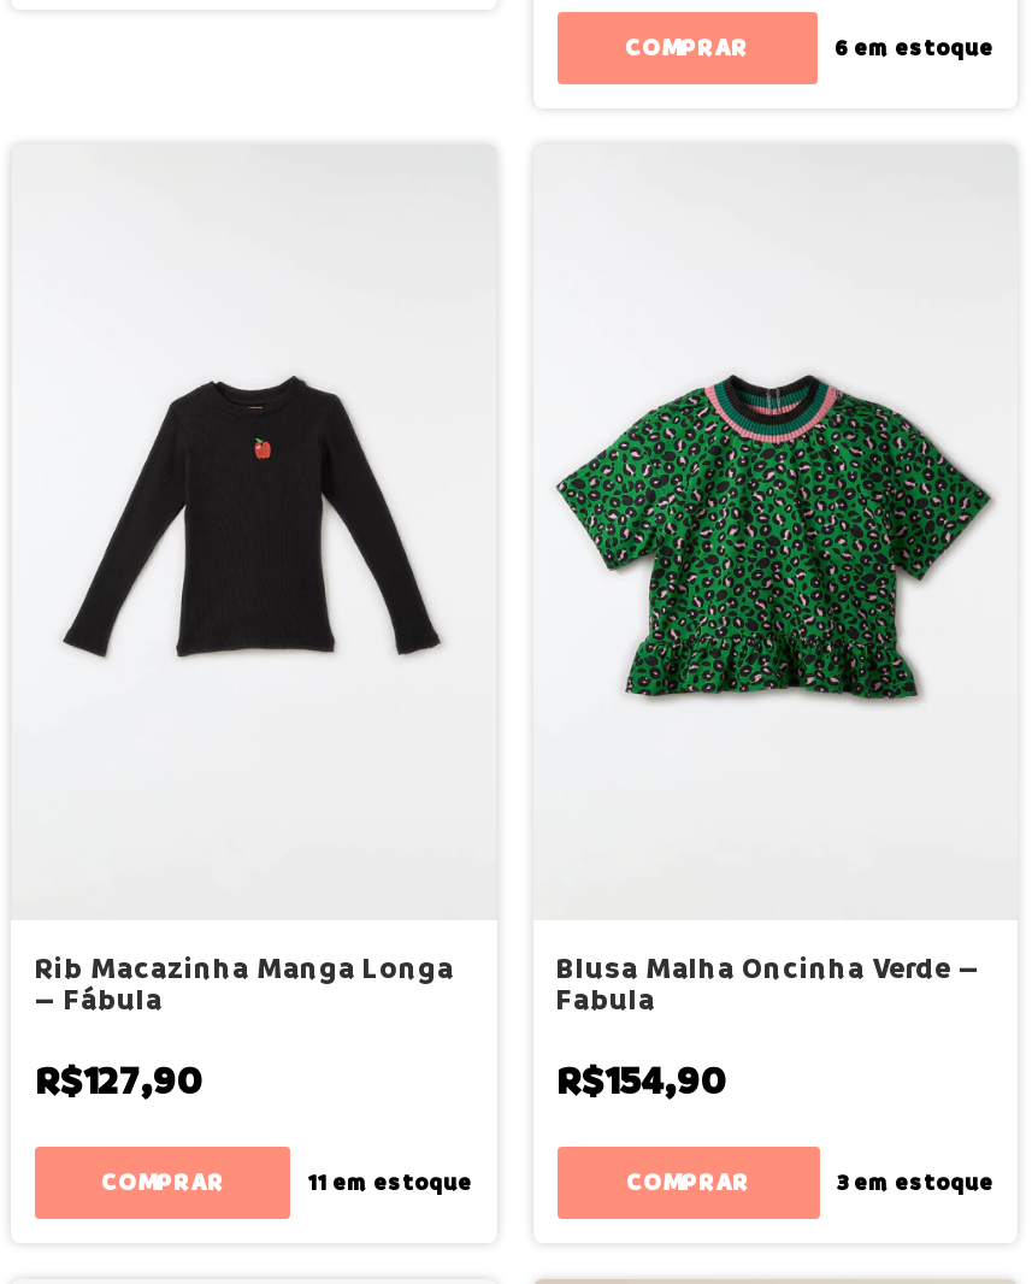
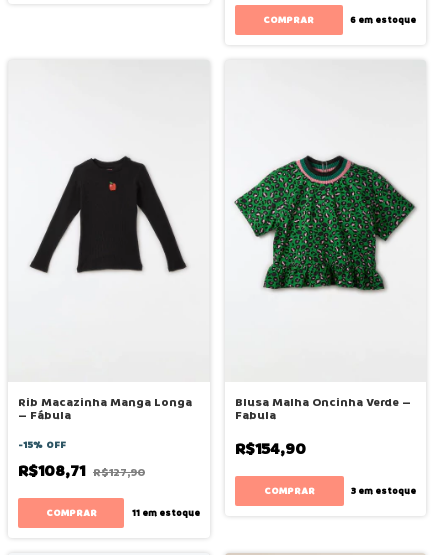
[35,1055,204,1108] R$127,90 -> [18,438,145,482] -15% OFF | R$108,71 R$127,90

